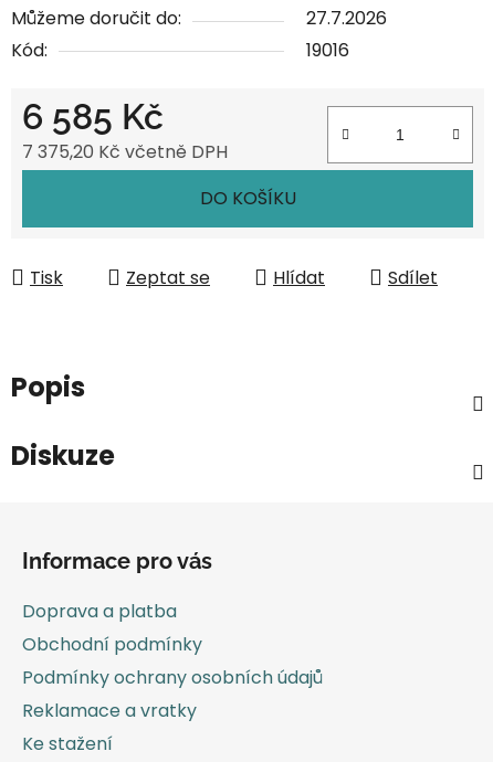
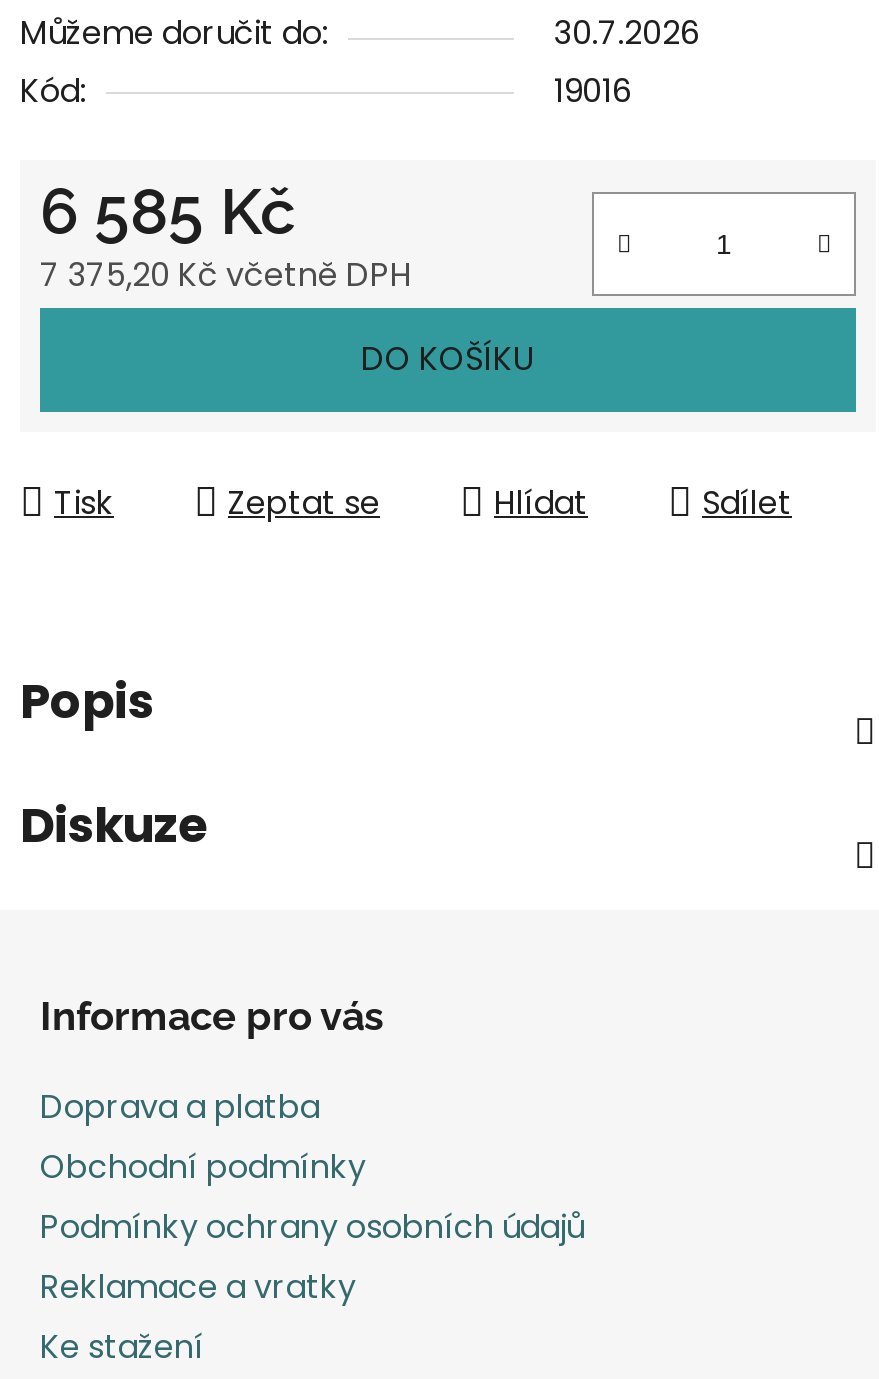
[306,5,387,31] 27.7.2026 -> [554,9,700,55] 30.7.2026

